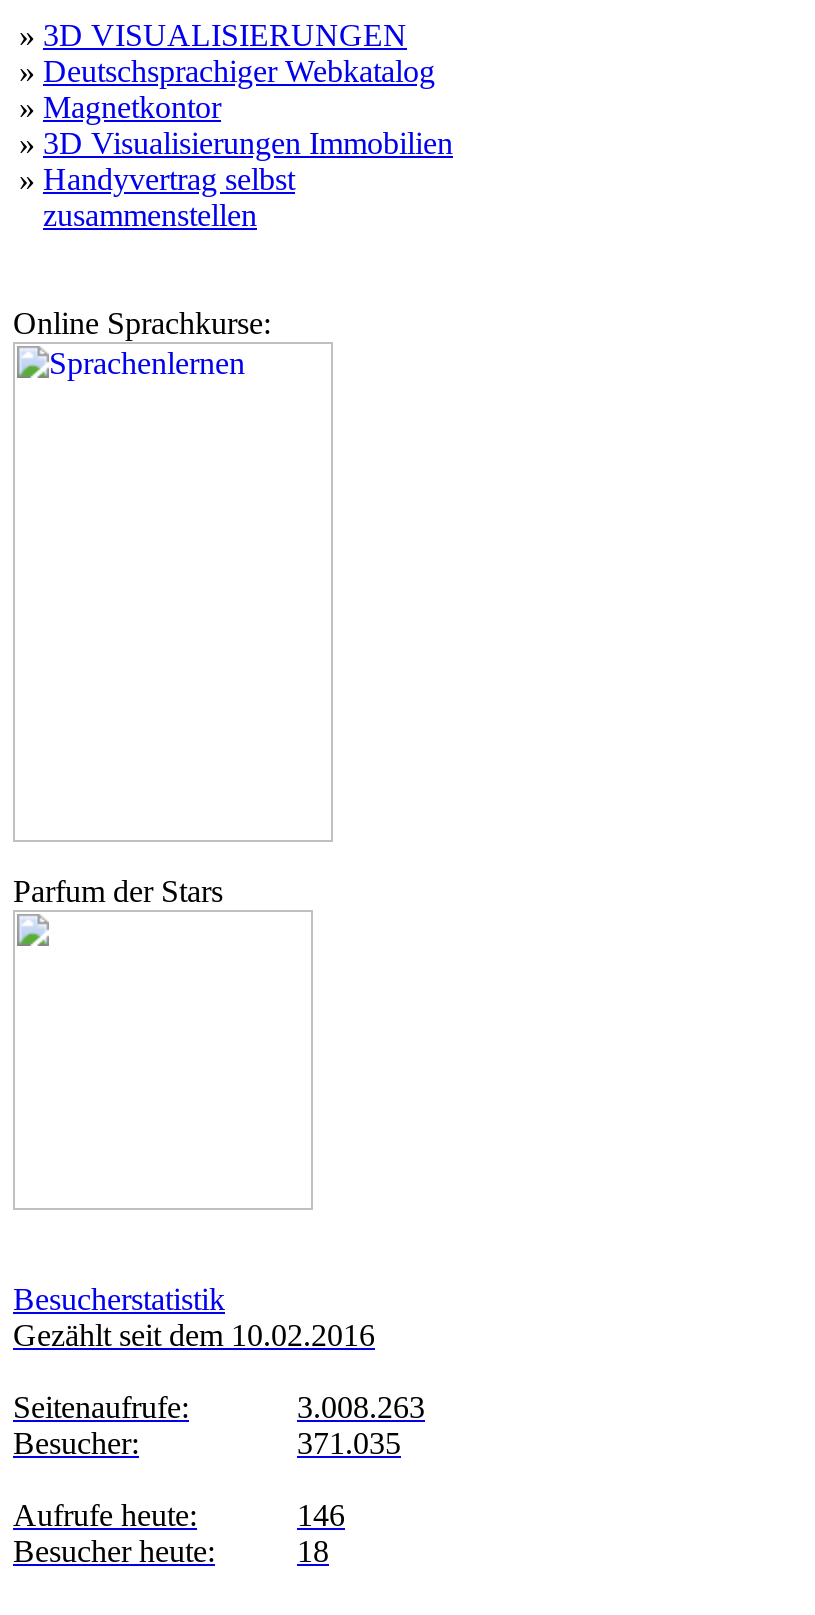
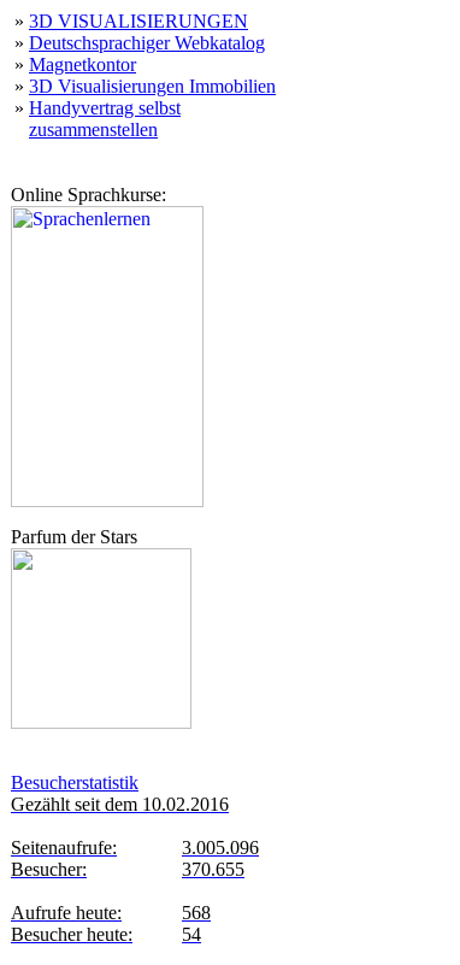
[297,1390,425,1424] 3.008.263 -> [182,837,259,858] 3.005.096
[297,1426,401,1460] 371.035 -> [182,859,244,879] 370.655
[297,1498,345,1532] 146 -> [182,902,211,923] 568
[297,1534,329,1568] 18 -> [182,924,201,945] 54

